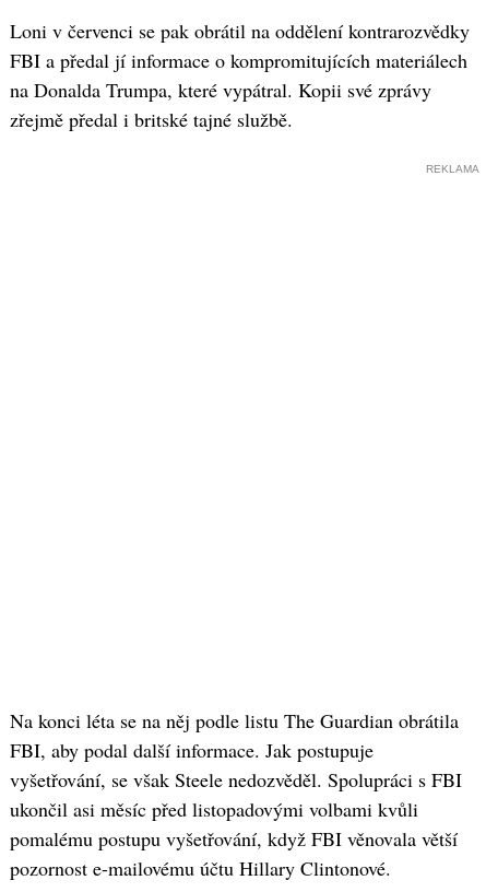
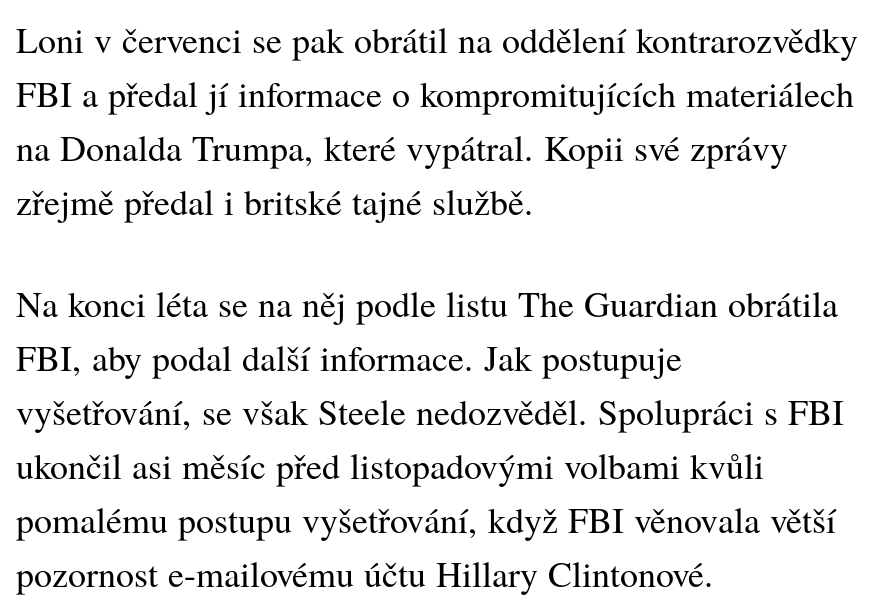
[426,163,479,175] REKLAMA -> none

